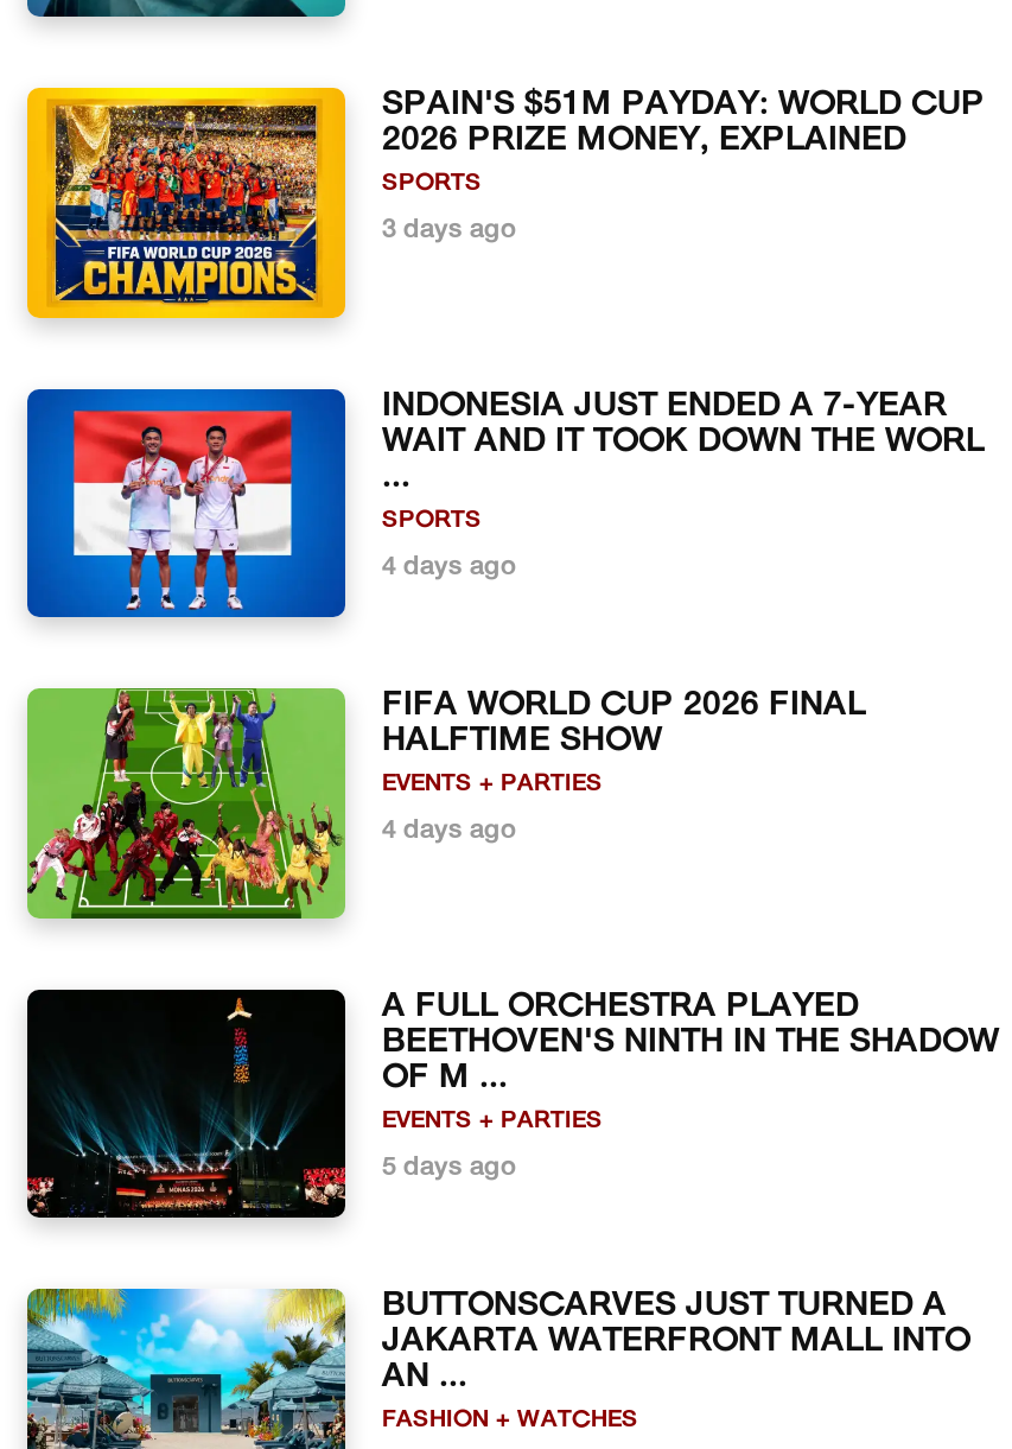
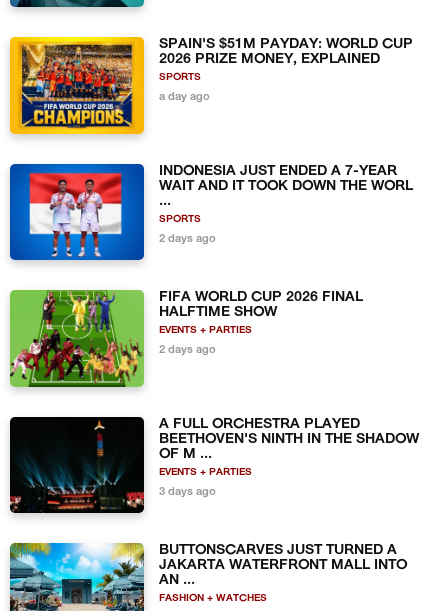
[382,218,517,244] 3 days ago -> [159,92,210,103] a day ago
[382,554,517,580] 4 days ago -> [159,233,216,244] 2 days ago
[382,819,517,845] 4 days ago -> [159,345,216,356] 2 days ago
[382,1155,517,1181] 5 days ago -> [159,487,216,498] 3 days ago

